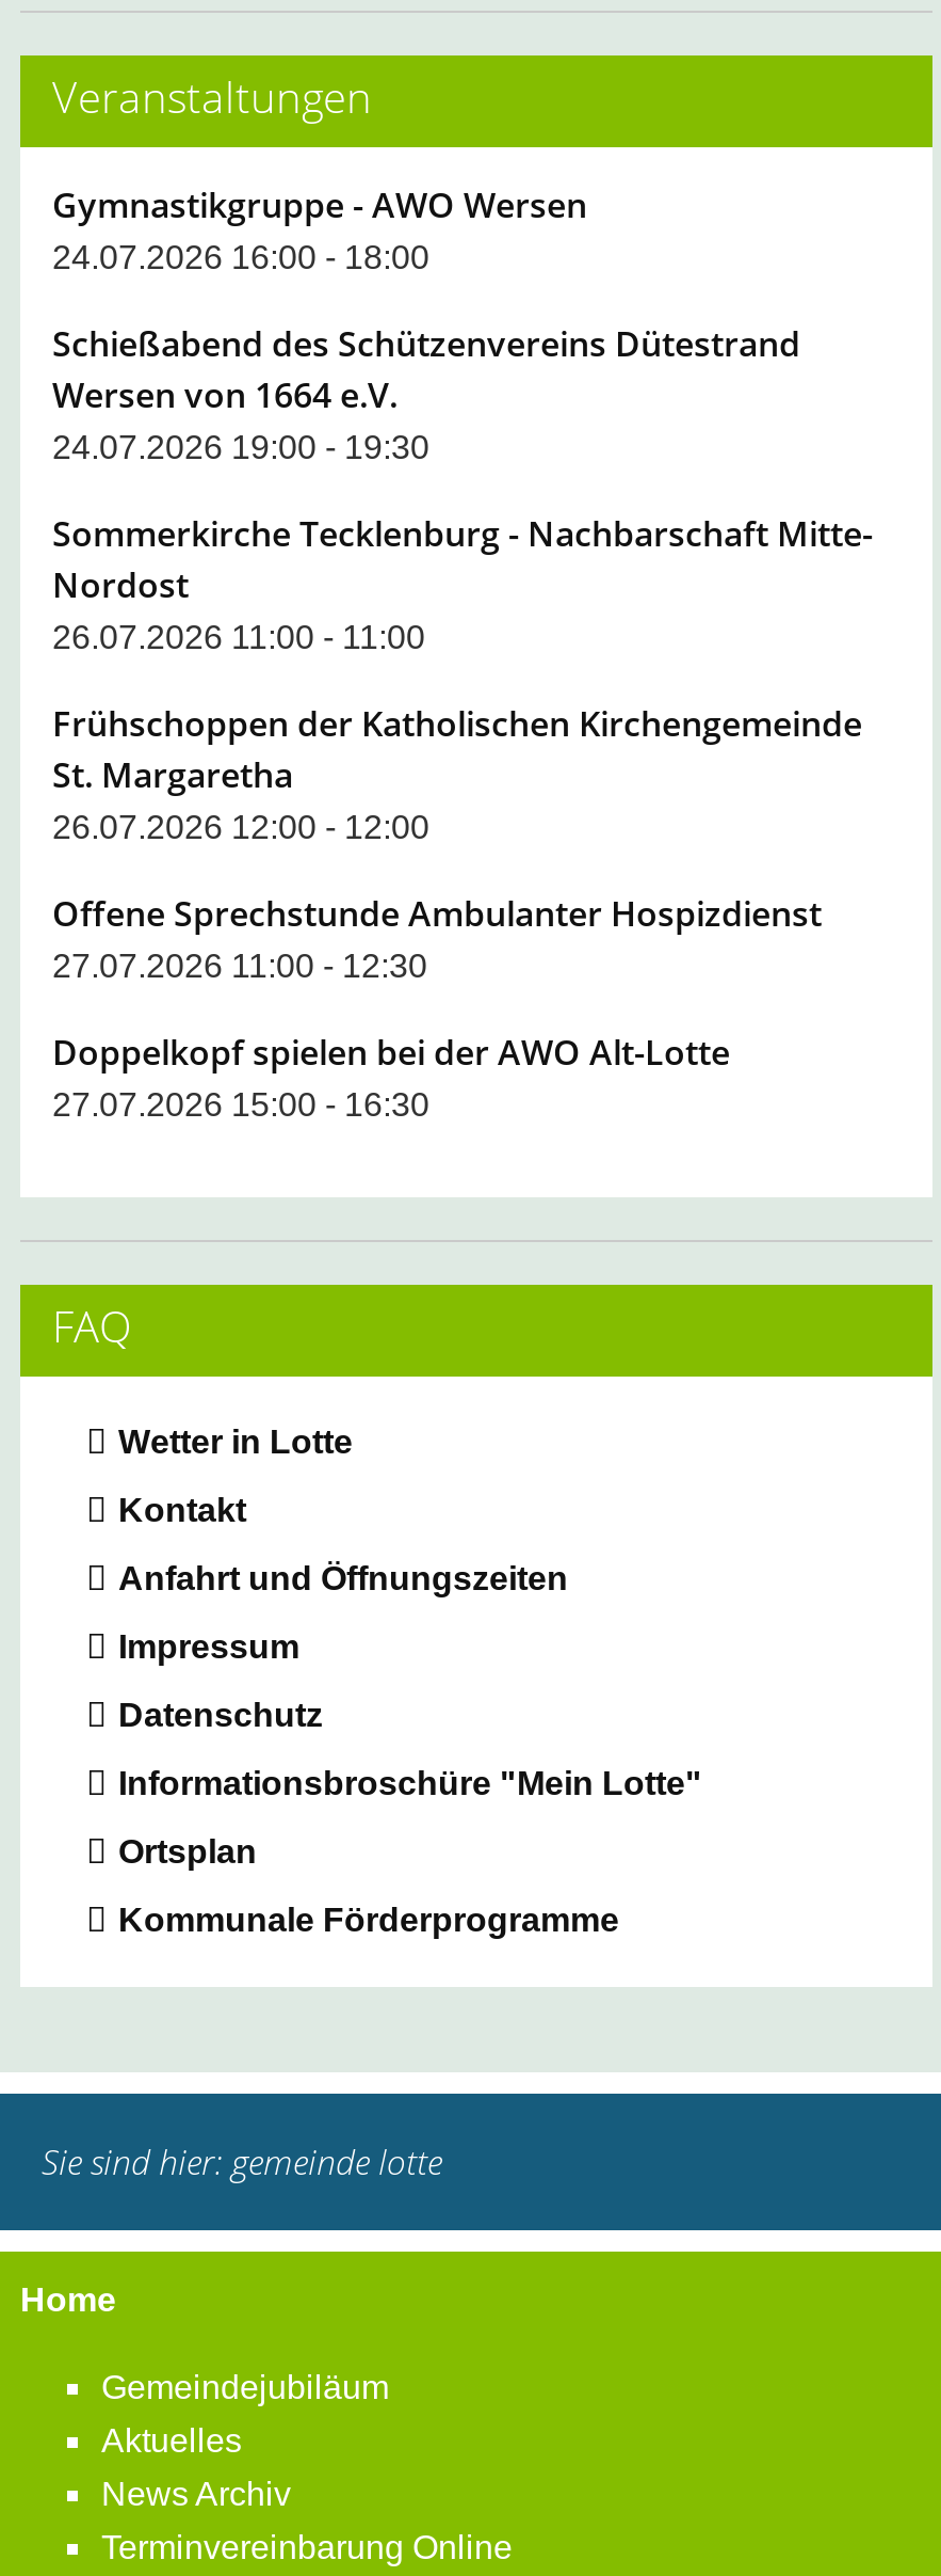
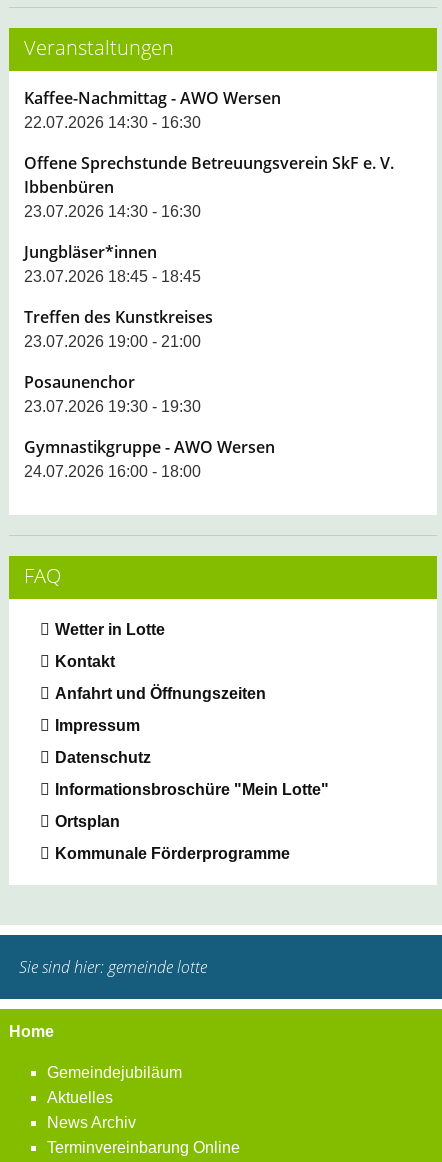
none -> [24,87,394,415] Kaffee-Nachmittag - AWO Wersen | 22.07.2026 14:30 - 16:30 | Offene Sprechstunde Betreuungsverein SkF e. V. | Ibbenbüren | 23.07.2026 14:30 - 16:30 | Jungbläser*innen | 23.07.2026 18:45 - 18:45 | Treffen des Kunstkreises | 23.07.2026 19:00 - 21:00 | Posaunenchor | 23.07.2026 19:30 - 19:30
moved [52,181,587,275] -> [24,436,275,480]: Gymnastikgruppe - AWO Wersen | 24.07.2026 16:00 - 18:00
[52,320,873,1123] Schießabend des Schützenvereins Dütestrand | Wersen von 1664 e.V. | 24.07.2026 19:00 - 19:30 | Sommerkirche Tecklenburg - Nachbarschaft Mitte- | Nordost | 26.07.2026 11:00 - 11:00 | Frühschoppen der Katholischen Kirchengemeinde | St. Margaretha | 26.07.2026 12:00 - 12:00 | Offene Sprechstunde Ambulanter Hospizdienst | 27.07.2026 11:00 - 12:30 | Doppelkopf spielen bei der AWO Alt-Lotte | 27.07.2026 15:00 - 16:30 -> none

